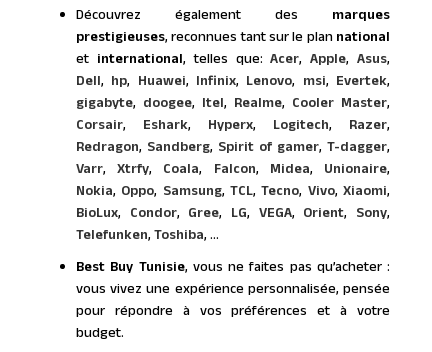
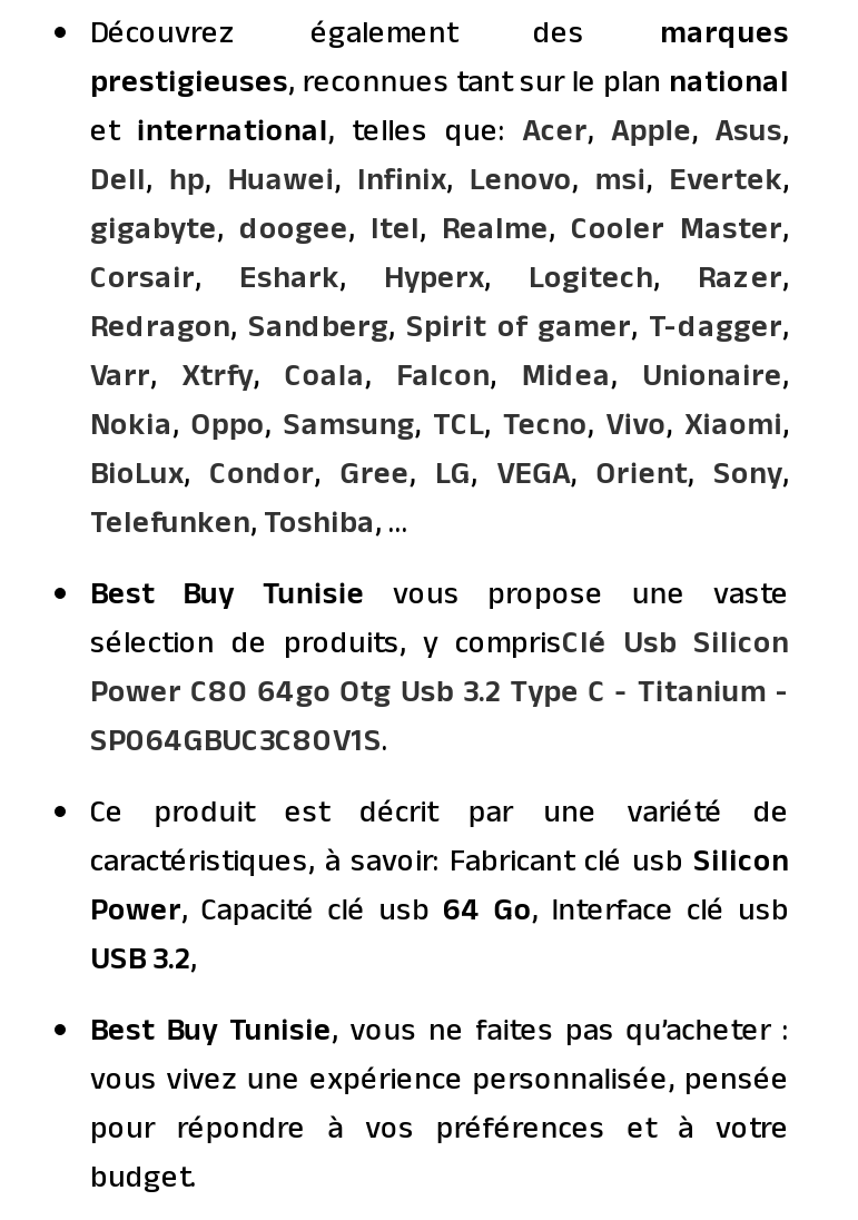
none -> [90,573,789,984] Best Buy Tunisie vous propose une vaste | sélection de produits, y comprisClé Usb Silicon | Power C80 64go Otg Usb 3.2 Type C - Titanium - | SP064GBUC3C80V1S. | Ce produit est décrit par une variété de | caractéristiques, à savoir: Fabricant clé usb Silicon | Power, Capacité clé usb 64 Go, Interface clé usb | USB 3.2,

